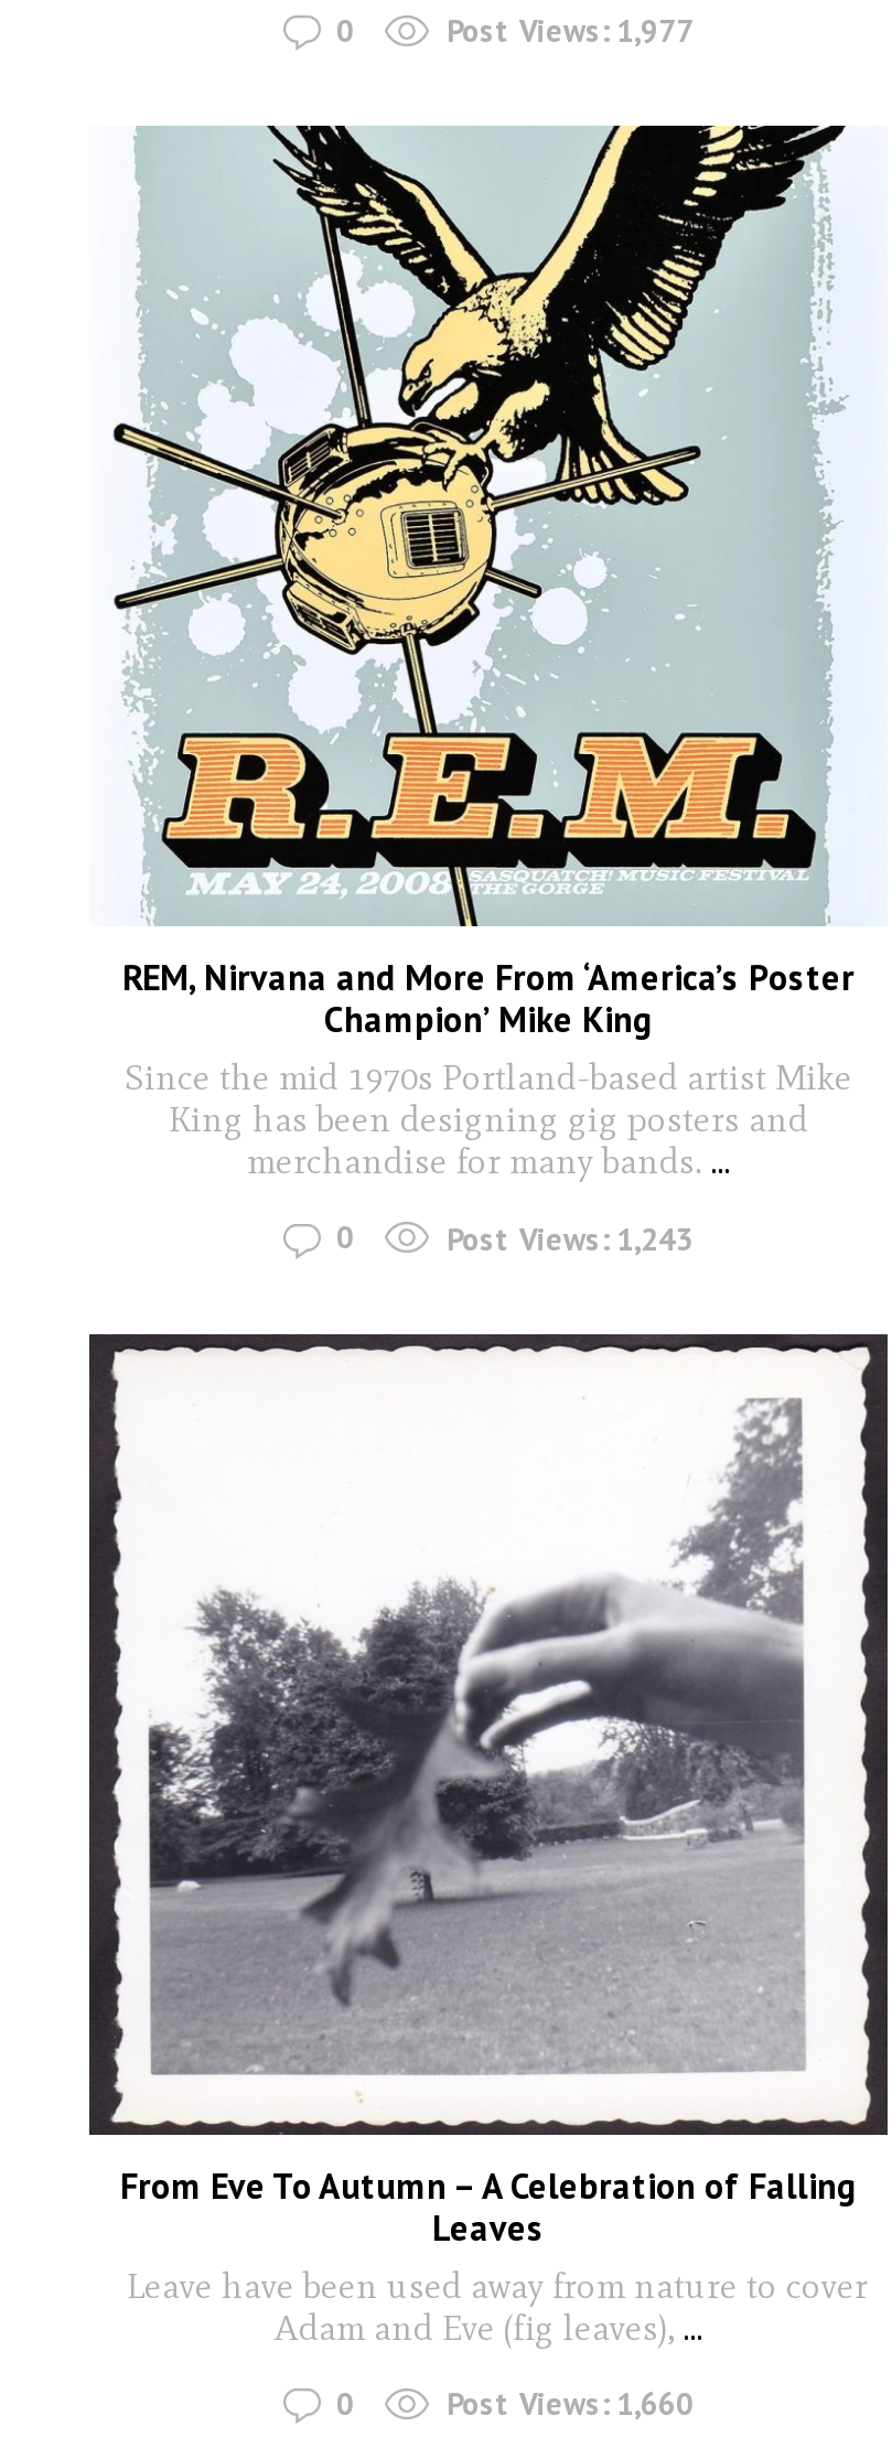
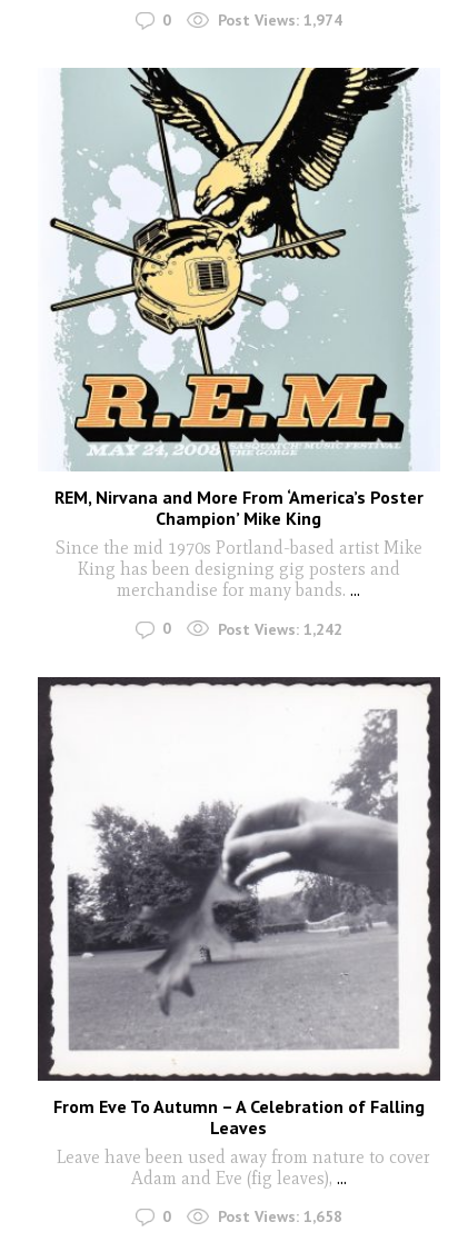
[447,12,694,52] Post Views: 1,977 -> [218,10,342,30] Post Views: 1,974
[447,1219,694,1259] Post Views: 1,243 -> [218,619,342,639] Post Views: 1,242
[447,2384,694,2424] Post Views: 1,660 -> [218,1207,342,1227] Post Views: 1,658

